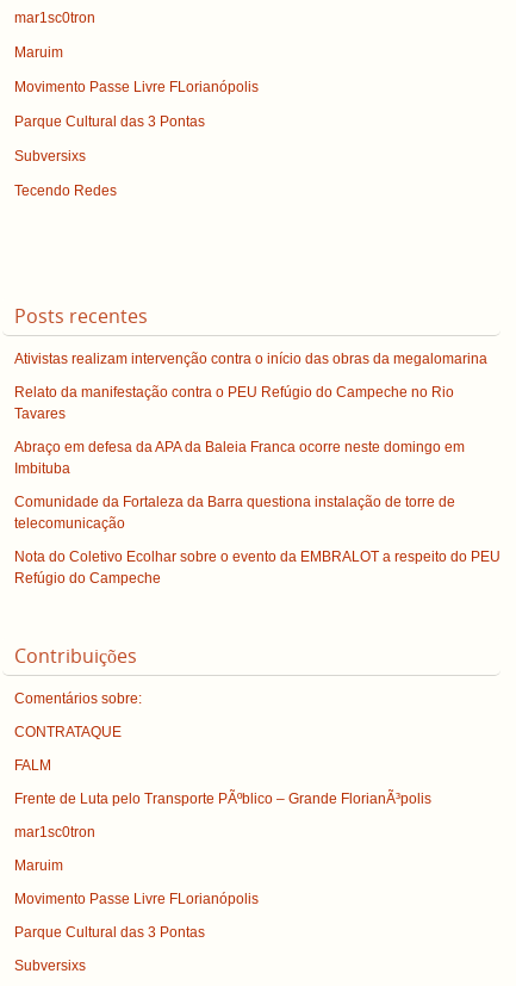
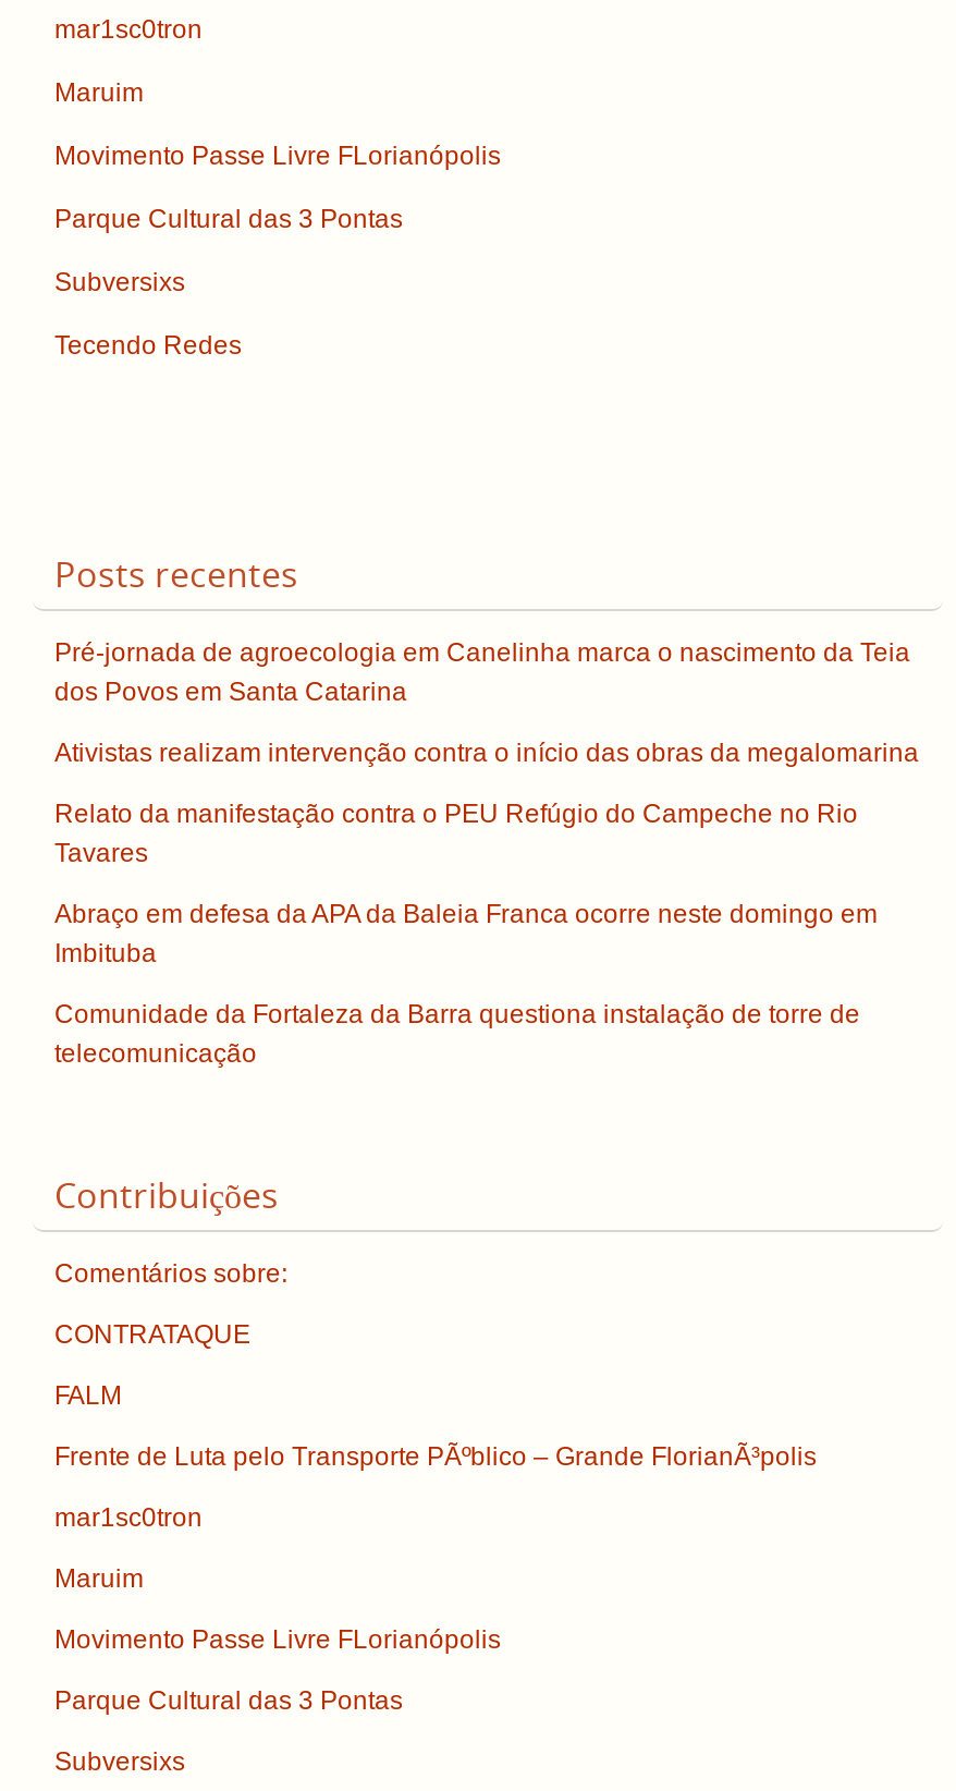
none -> [54,637,910,707] Pré-jornada de agroecologia em Canelinha marca o nascimento da Teia | dos Povos em Santa Catarina
moved [14,351,487,532] -> [54,738,919,1069]: Ativistas realizam intervenção contra o início das obras da megalomarina | Relato da manifestação contra o PEU Refúgio do Campeche no Rio | Tavares | Abraço em defesa da APA da Baleia Franca ocorre neste domingo em | Imbituba | Comunidade da Fortaleza da Barra questiona instalação de torre de | telecomunicação
[14,548,501,587] Nota do Coletivo Ecolhar sobre o evento da EMBRALOT a respeito do PEU | Refúgio do Campeche -> none

